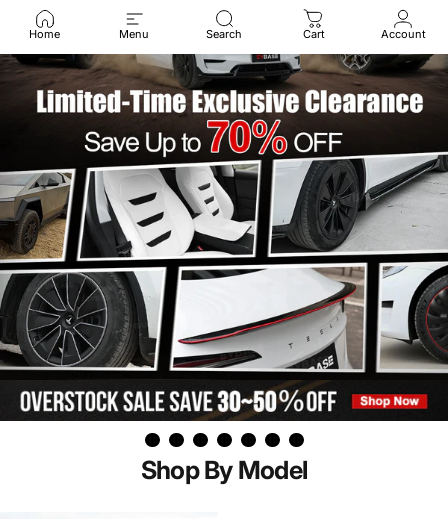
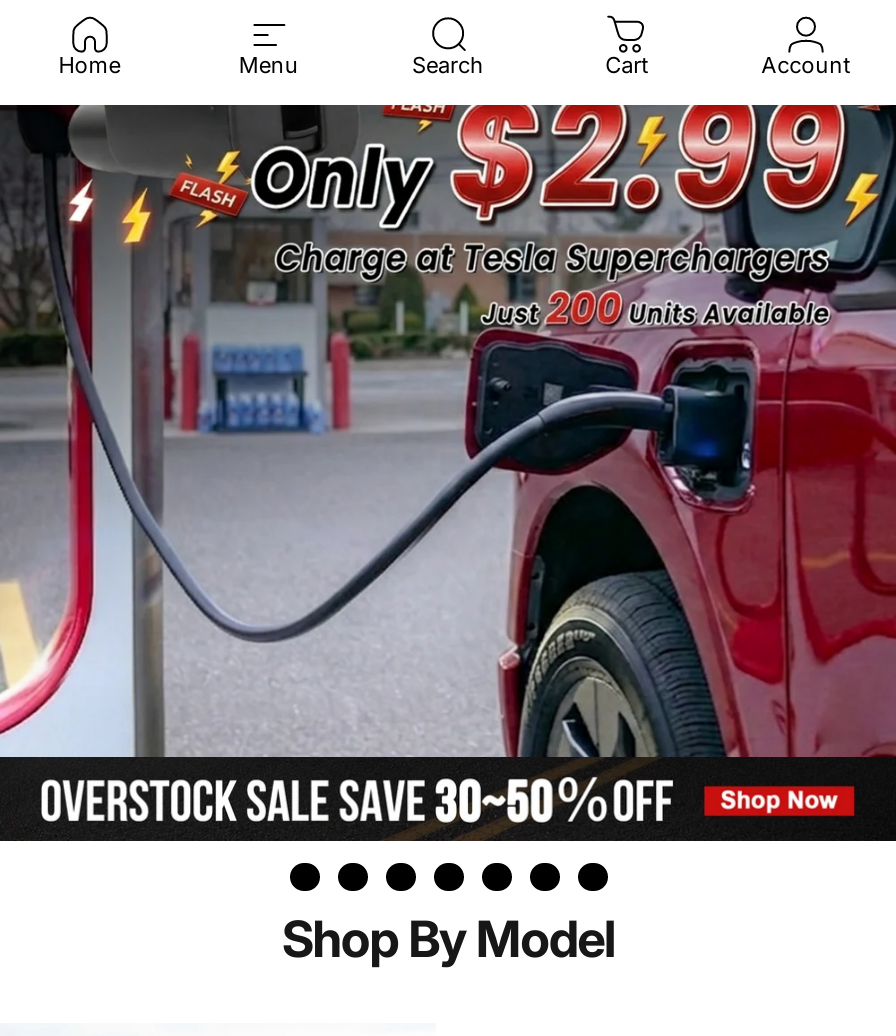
[3,53,445,380] [image] -> [6,102,890,760] [image]

